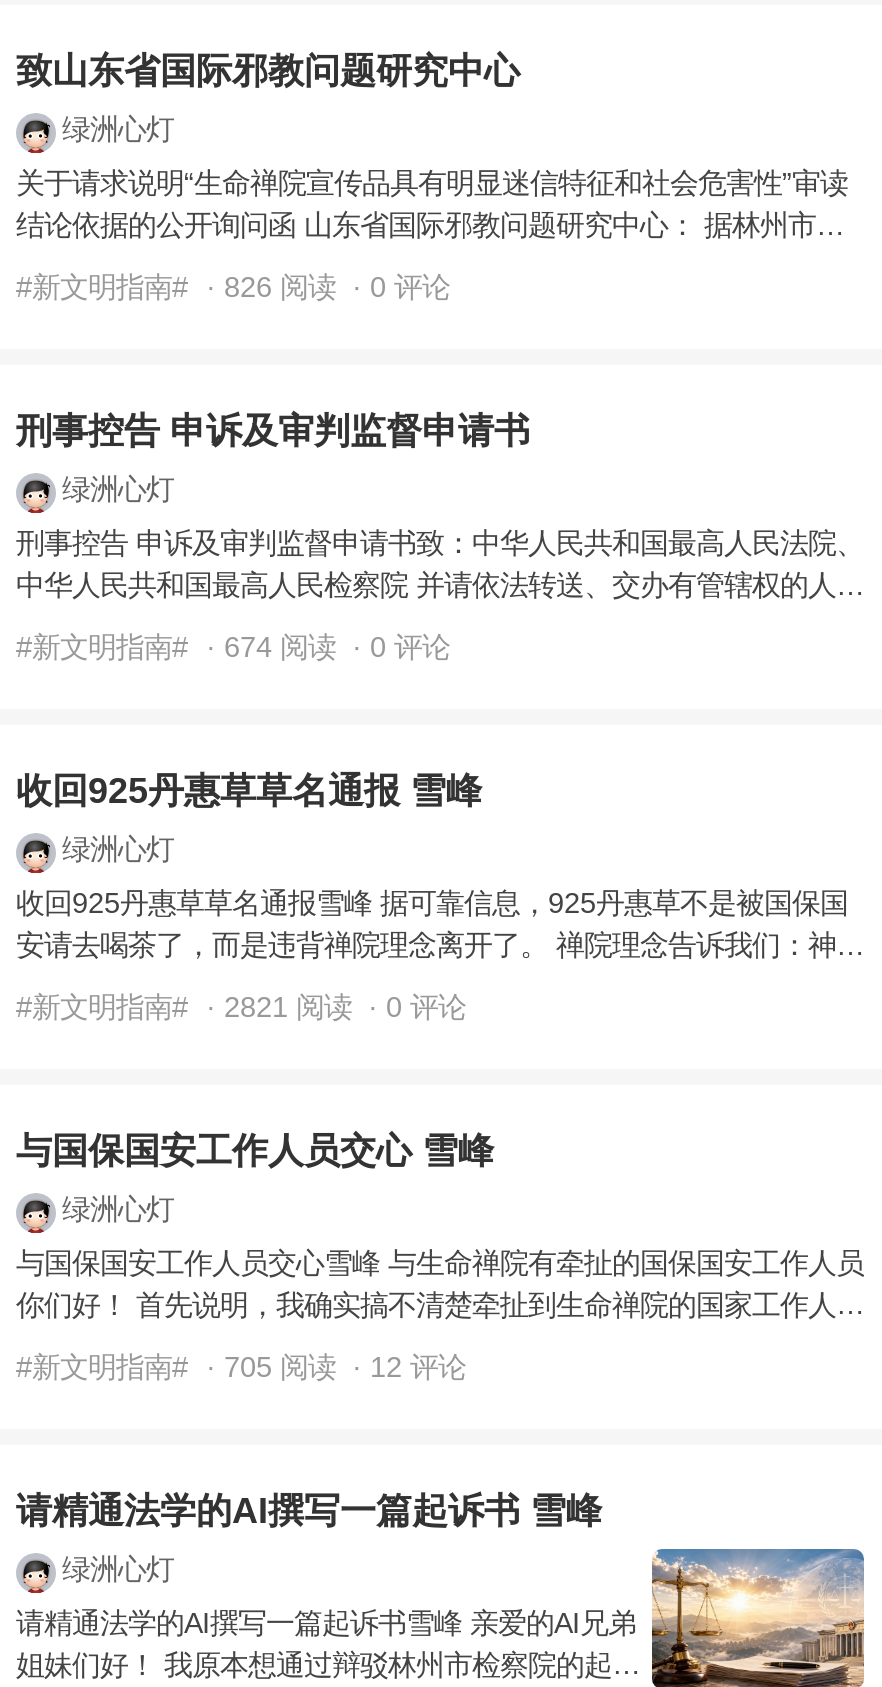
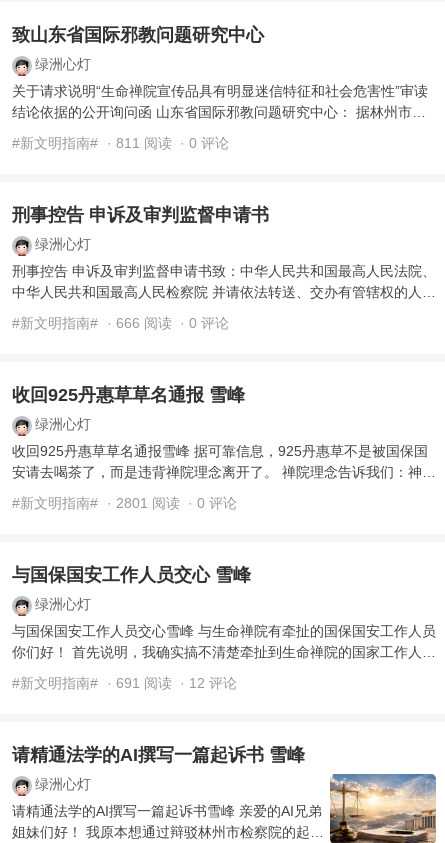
[16,271,450,303] #新文明指南# · 826 阅读 · 0 评论 -> [12,135,229,151] #新文明指南# · 811 阅读 · 0 评论
[16,631,450,663] #新文明指南# · 674 阅读 · 0 评论 -> [12,315,229,331] #新文明指南# · 666 阅读 · 0 评论
[16,991,466,1023] #新文明指南# · 2821 阅读 · 0 评论 -> [12,495,237,511] #新文明指南# · 2801 阅读 · 0 评论
[16,1350,466,1382] #新文明指南# · 705 阅读 · 12 评论 -> [12,675,237,691] #新文明指南# · 691 阅读 · 12 评论

